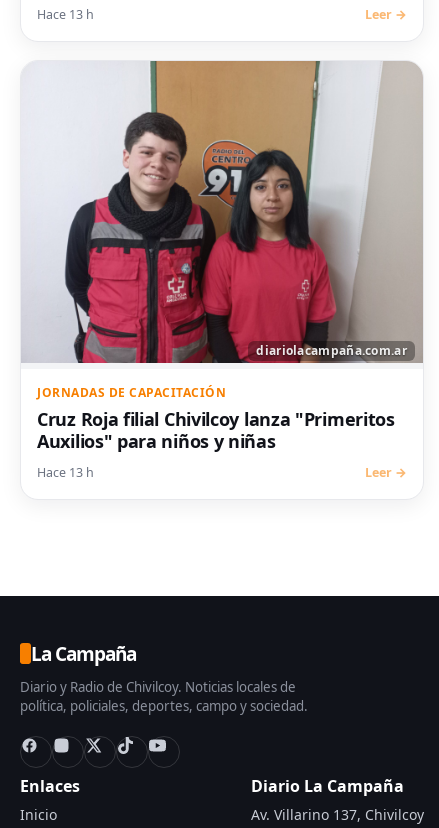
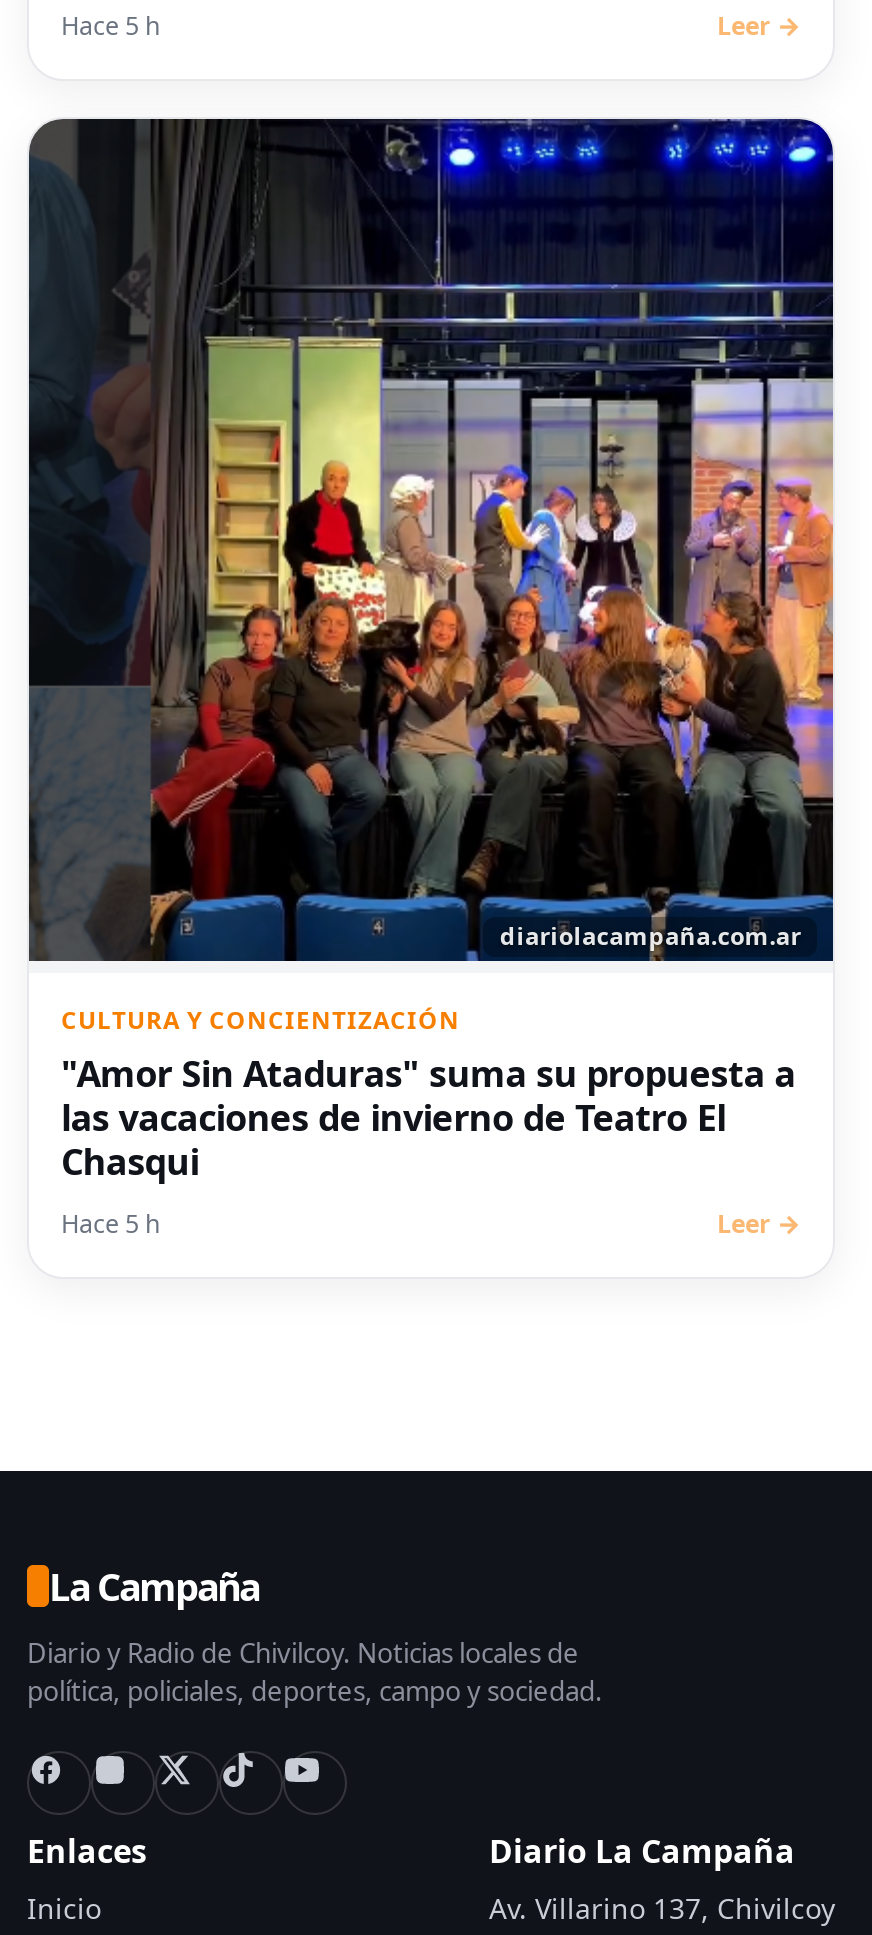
[37,6,94,23] Hace 13 h -> [61,9,161,43] Hace 5 h
[21,61,424,453] [image] | JORNADAS DE CAPACITACIÓN | Cruz Roja filial Chivilcoy lanza "Primeritos | Auxilios" para niños y niñas -> [27,116,835,1185] [image] | CULTURA Y CONCIENTIZACIÓN | "Amor Sin Ataduras" suma su propuesta a | las vacaciones de invierno de Teatro El | Chasqui
[37,464,94,481] Hace 13 h -> [61,1207,161,1241] Hace 5 h

